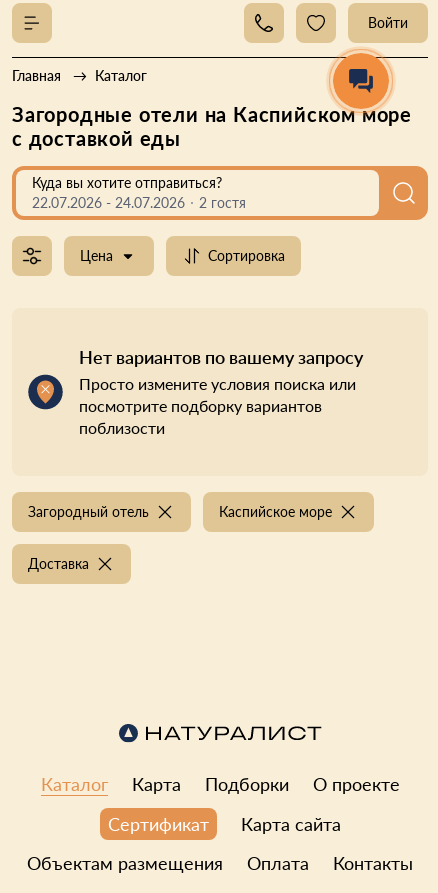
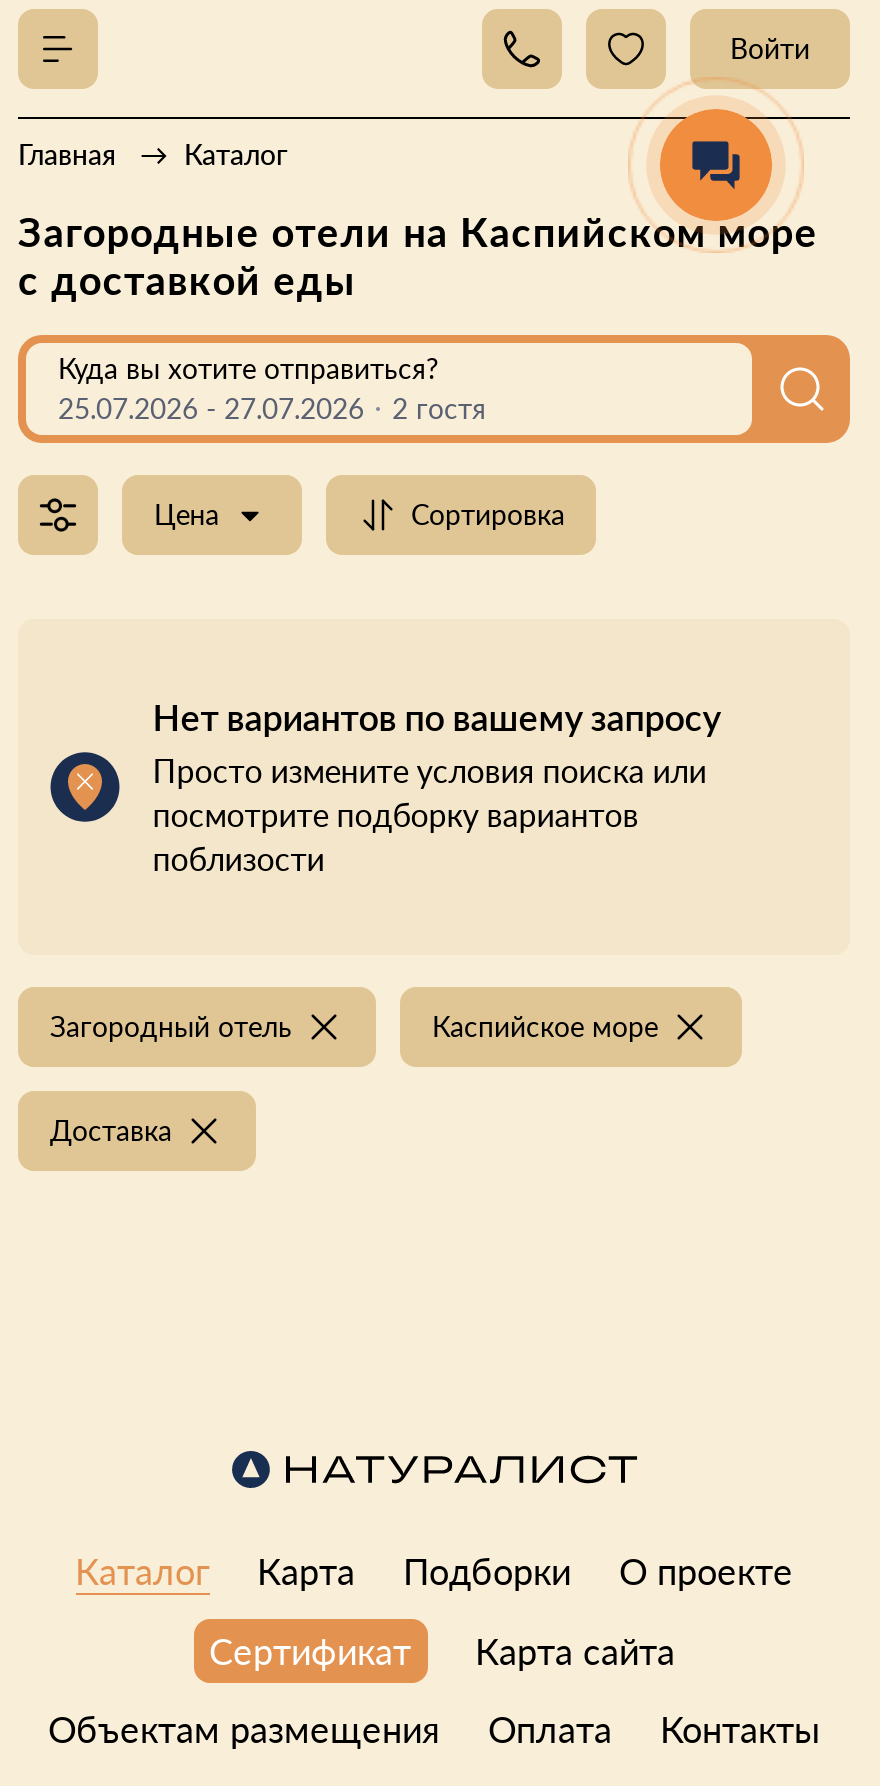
[32,194,246,211] 22.07.2026 - 24.07.2026 2 гостя -> [58,391,486,425] 25.07.2026 - 27.07.2026 2 гостя

